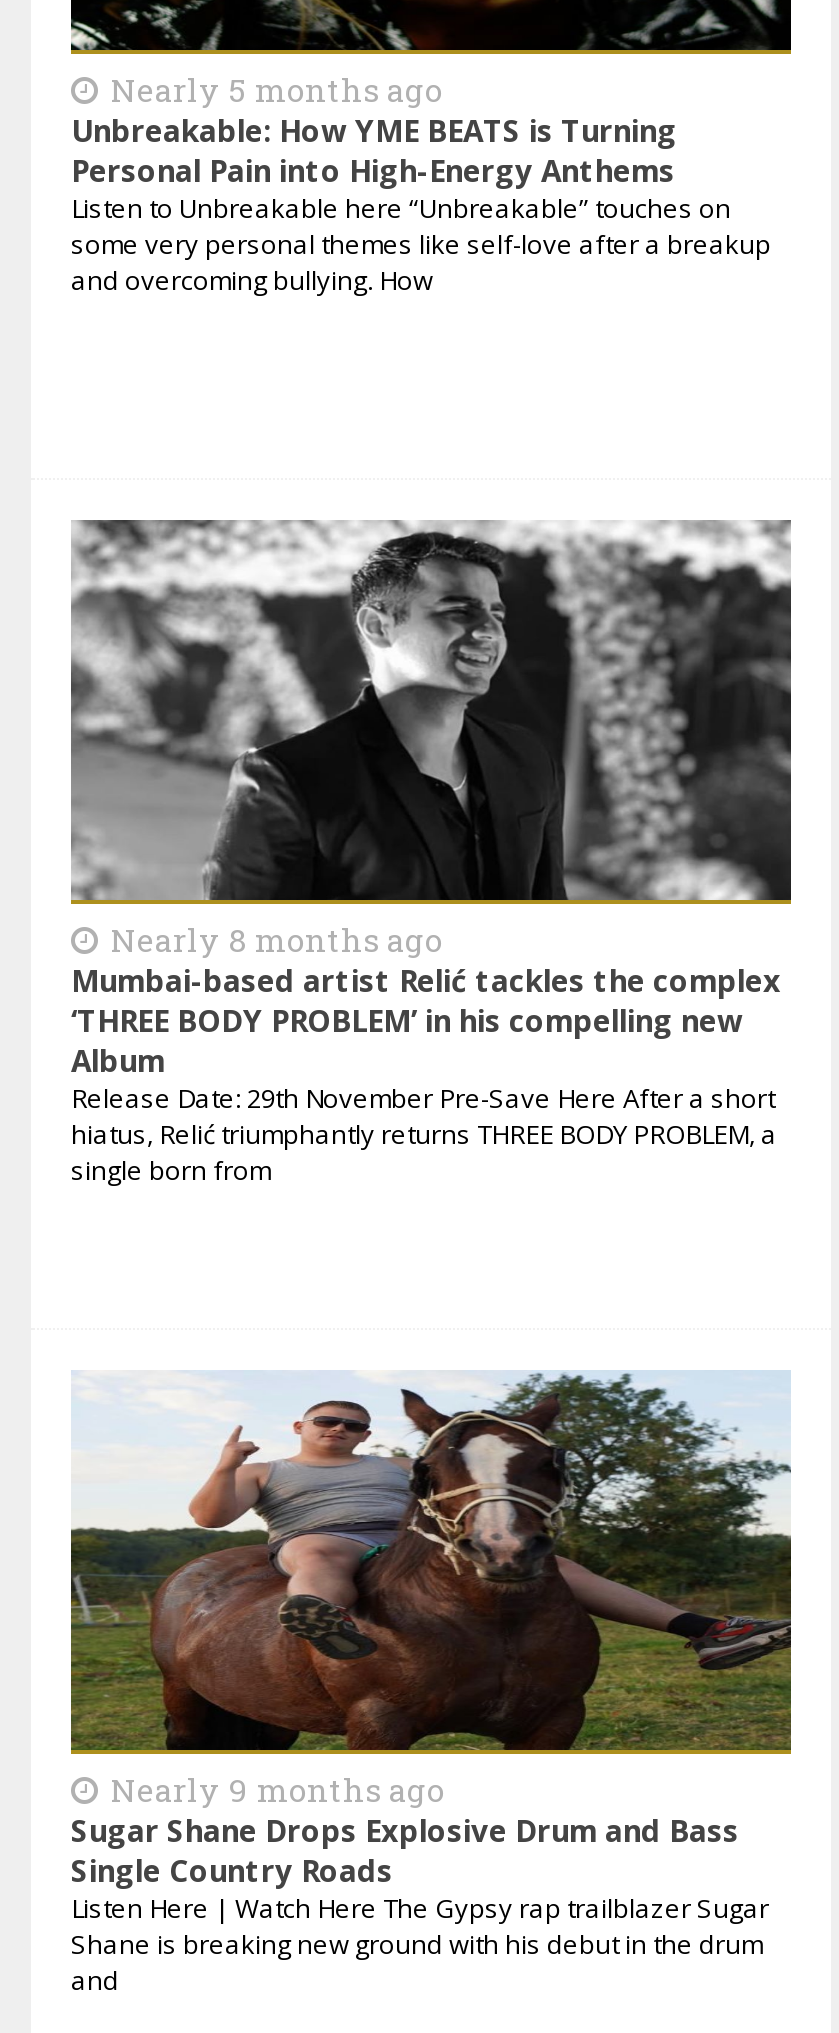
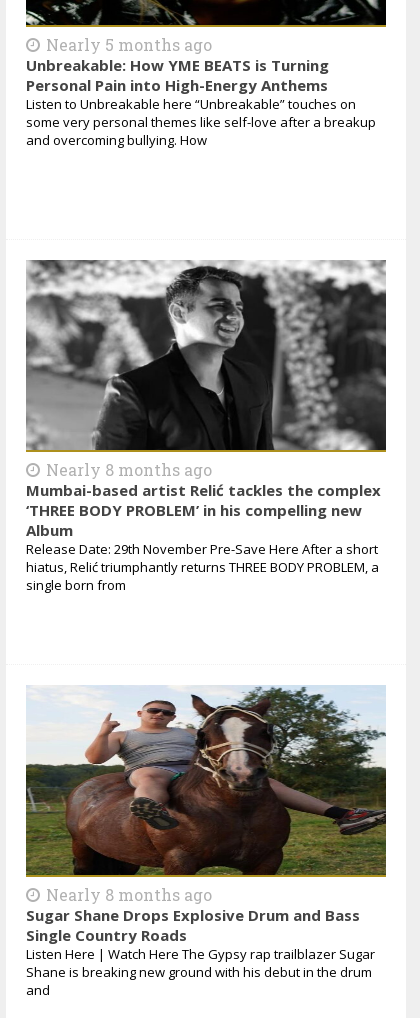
[111,1768,445,1810] Nearly 9 months ago -> [46,884,212,905] Nearly 8 months ago

